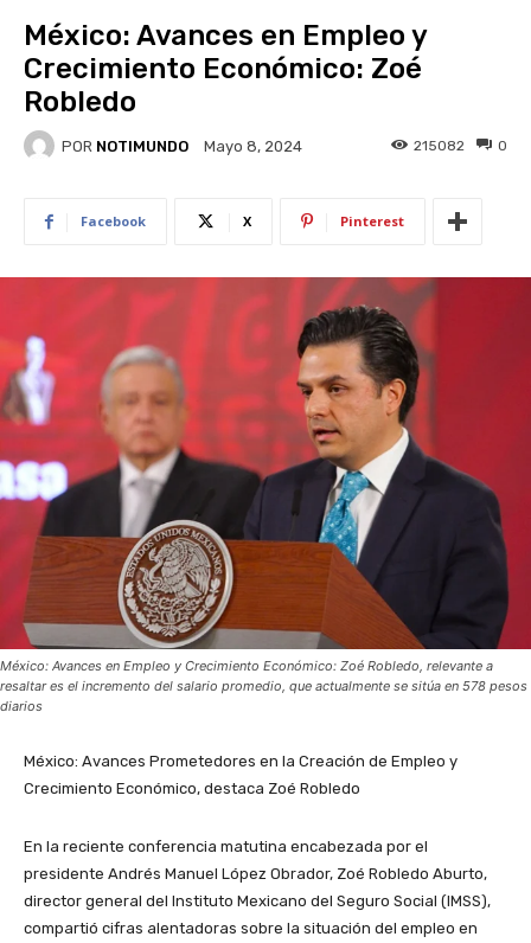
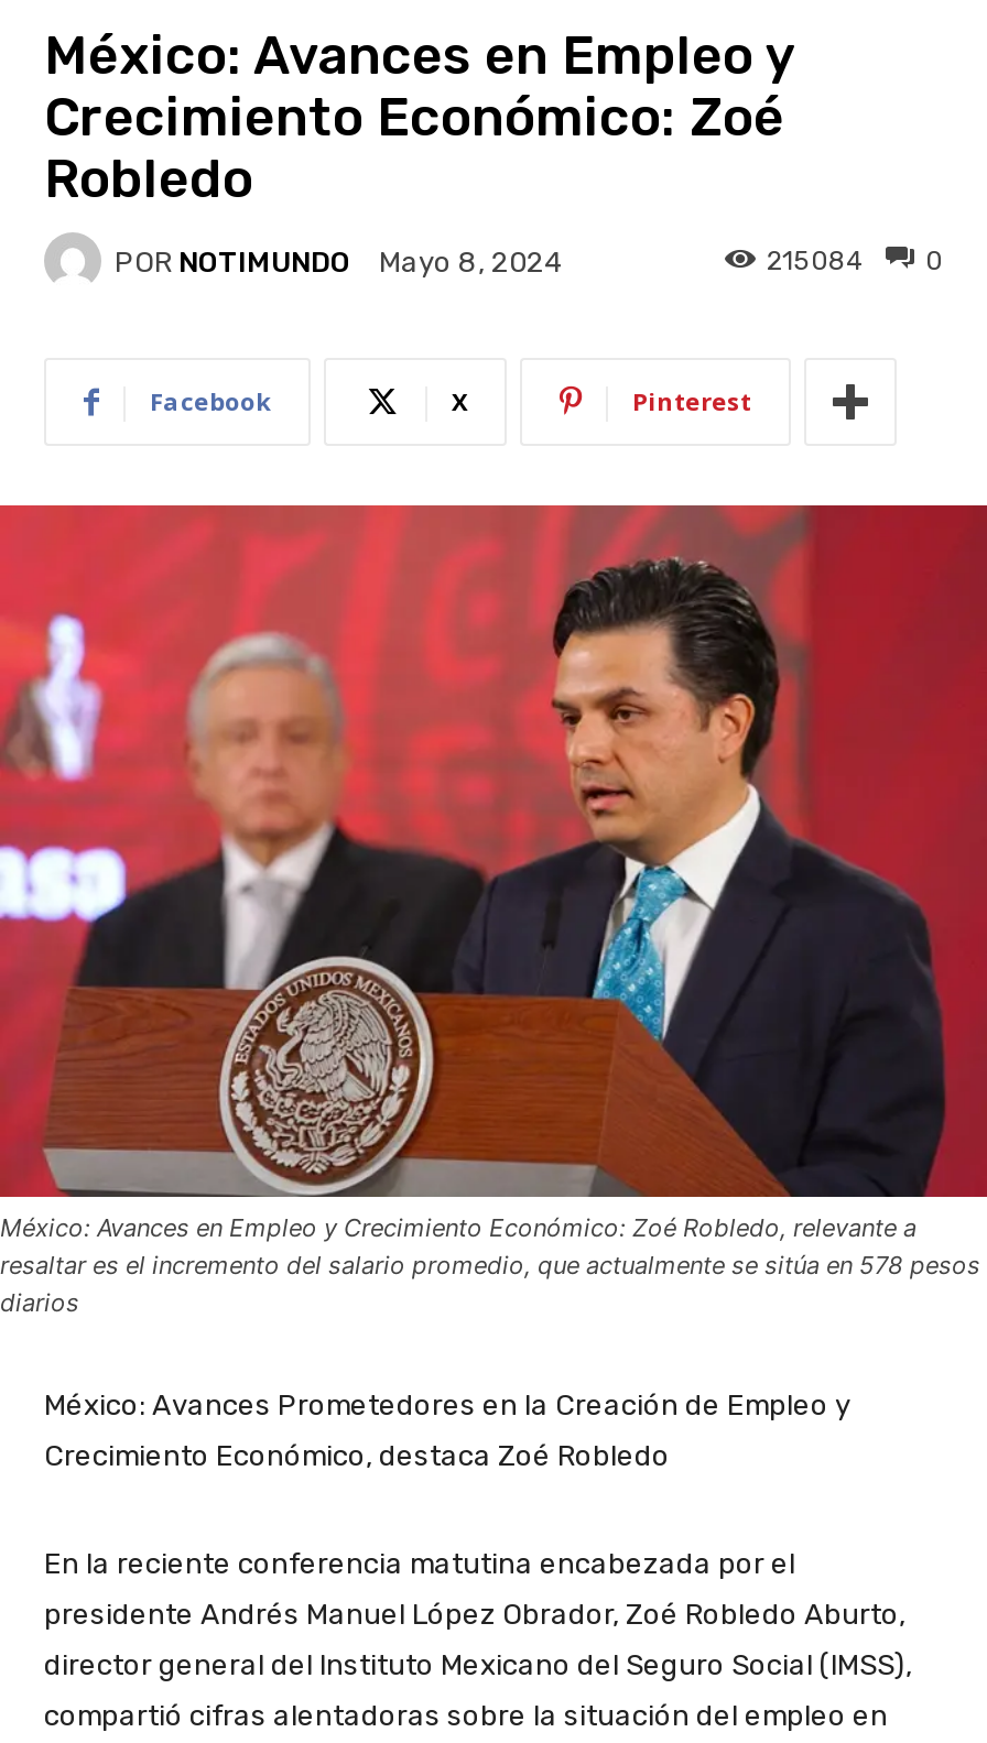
[414,137,507,154] 215082 0 -> [767,245,943,276] 215084 0

